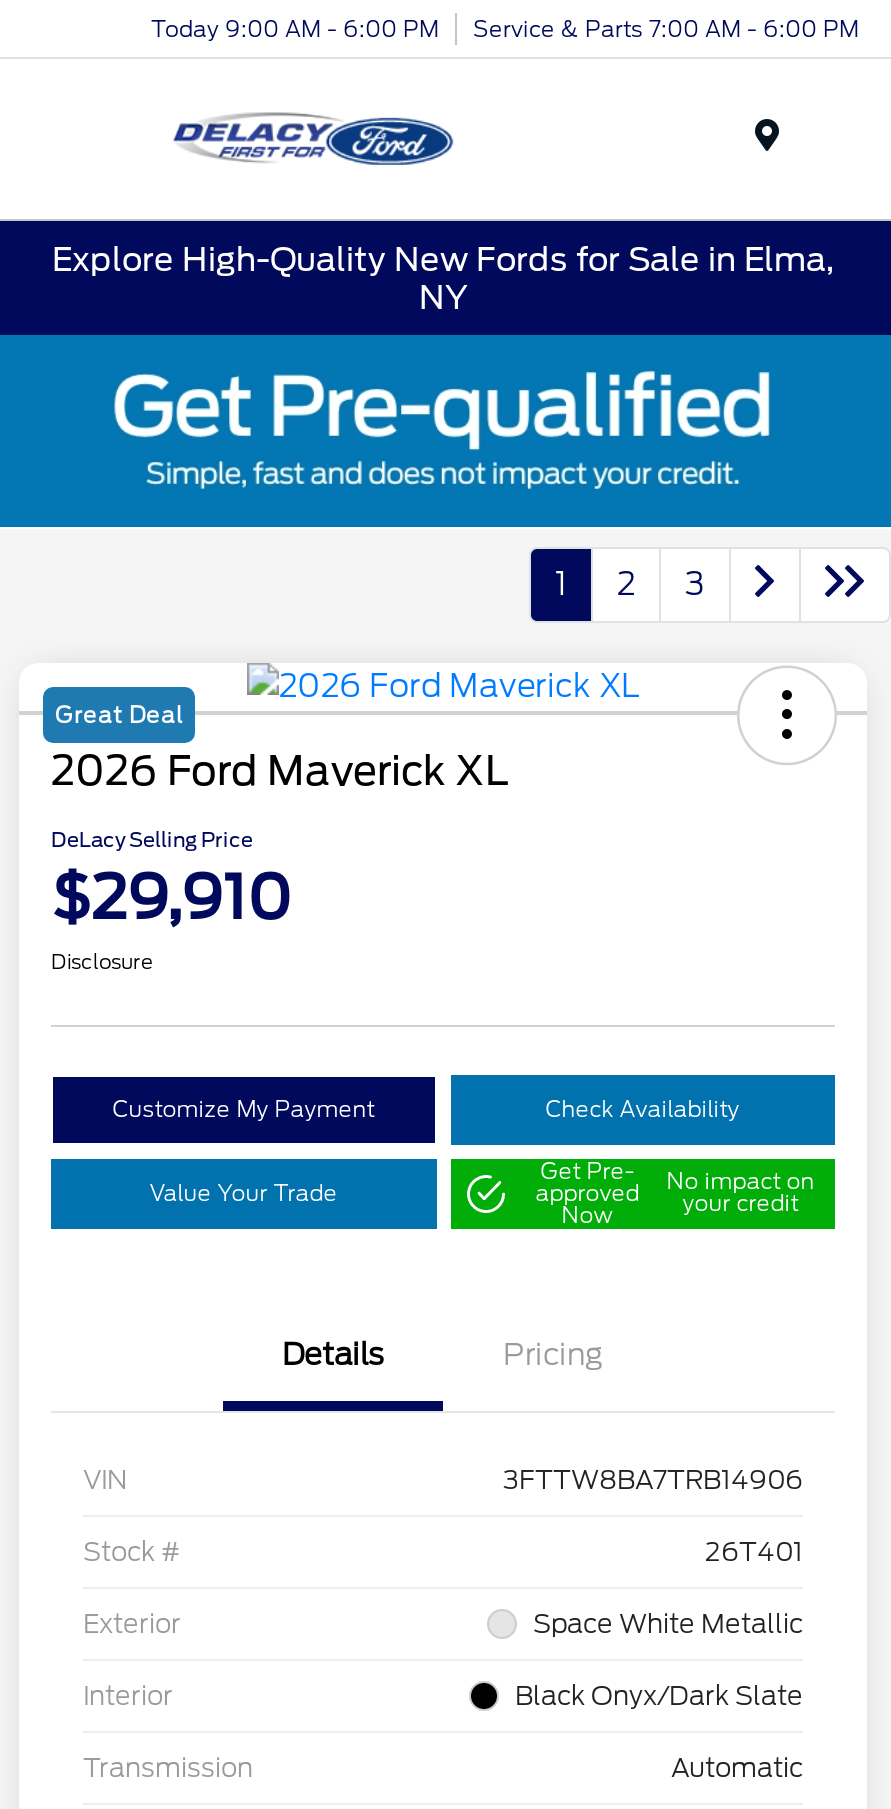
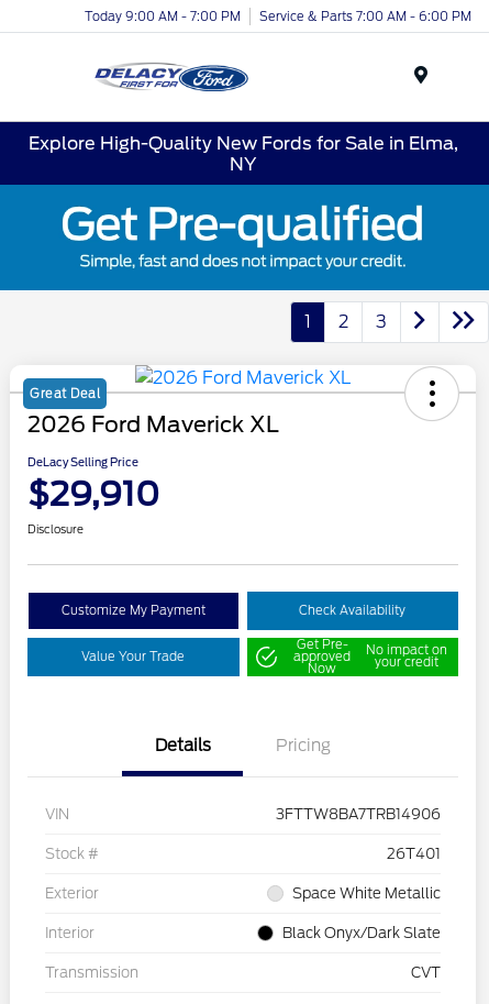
[151,14,859,42] Today 9:00 AM - 6:00 PM Service & Parts 7:00 AM - 6:00 PM -> [85,8,471,24] Today 9:00 AM - 7:00 PM Service & Parts 7:00 AM - 6:00 PM
[671,1753,803,1783] Automatic -> [411,964,441,981] CVT

